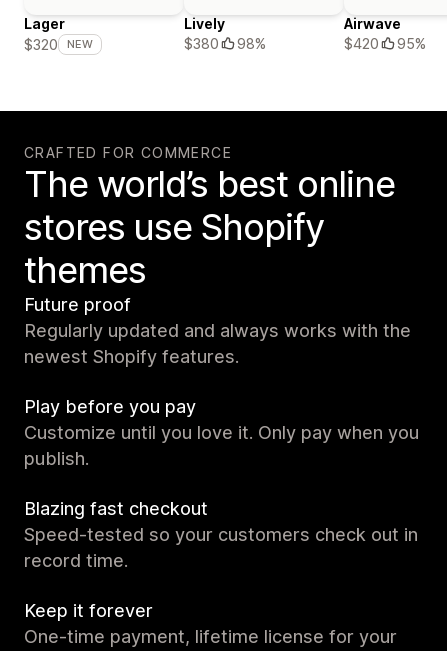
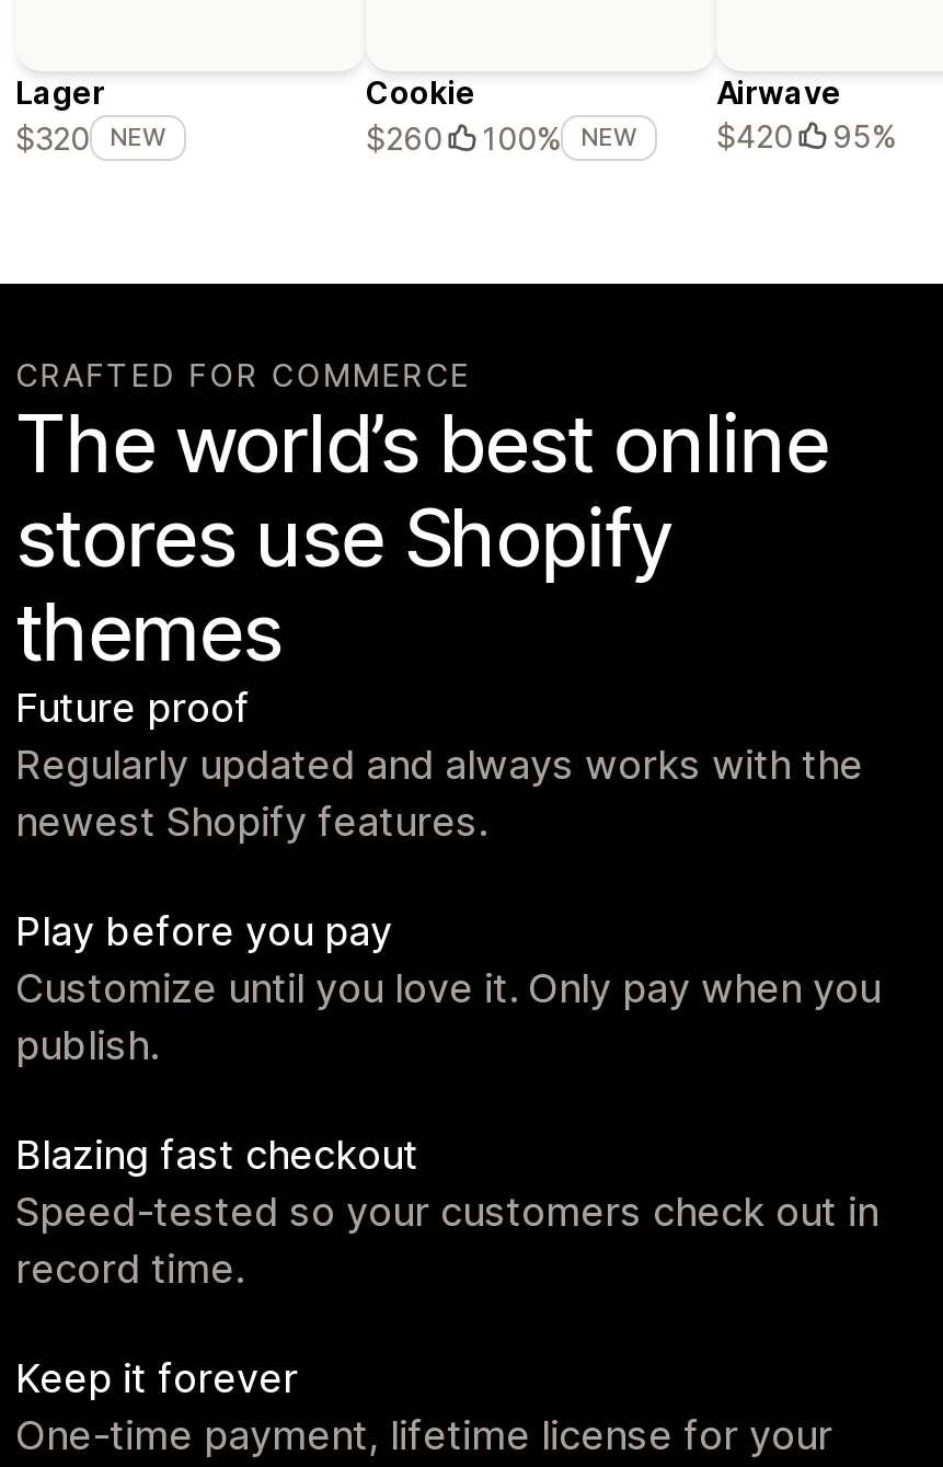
[184,15,266,52] Lively | $380 | 98% -> [366,74,637,156] Cookie | $260 | 100% | NEW

